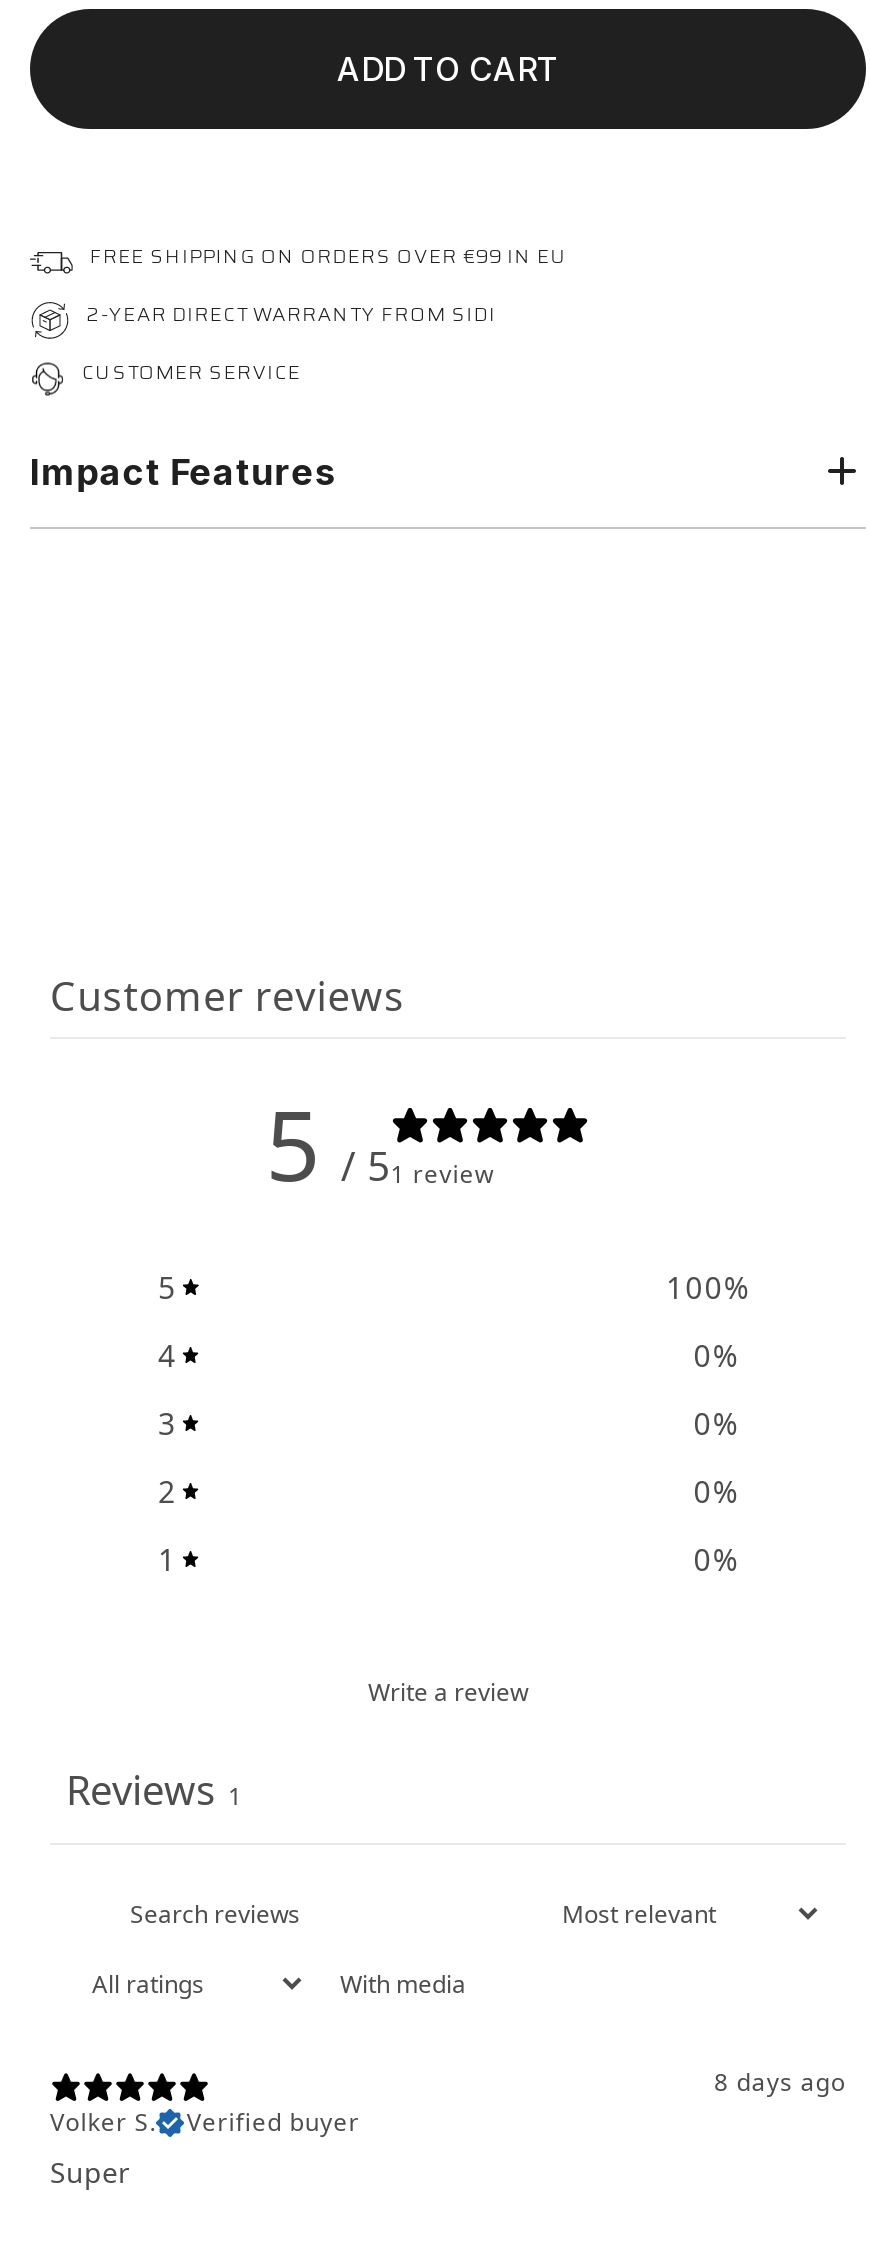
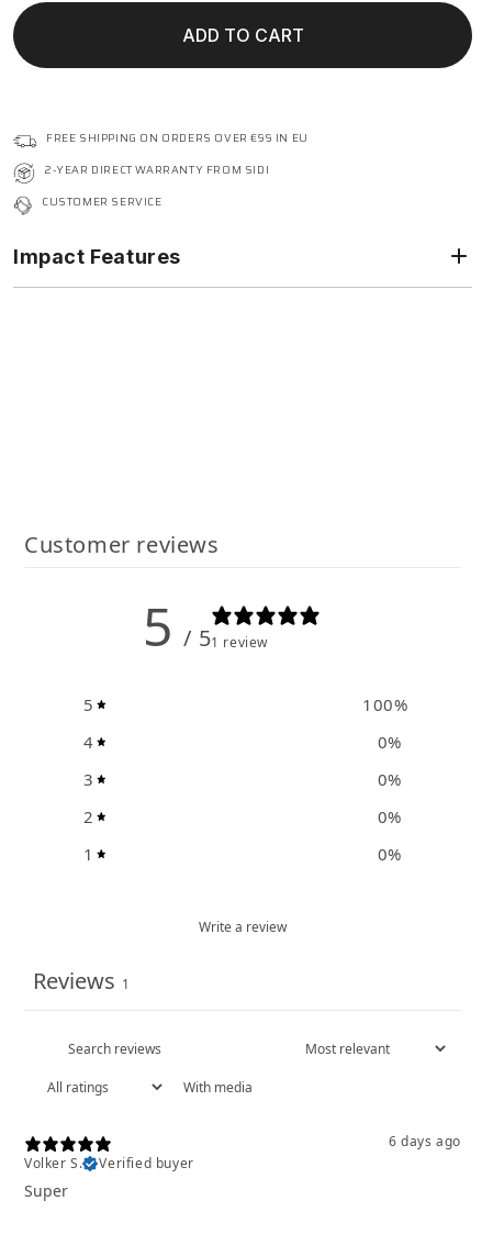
[714,2065,846,2099] 8 days ago -> [389,1132,461,1150] 6 days ago

